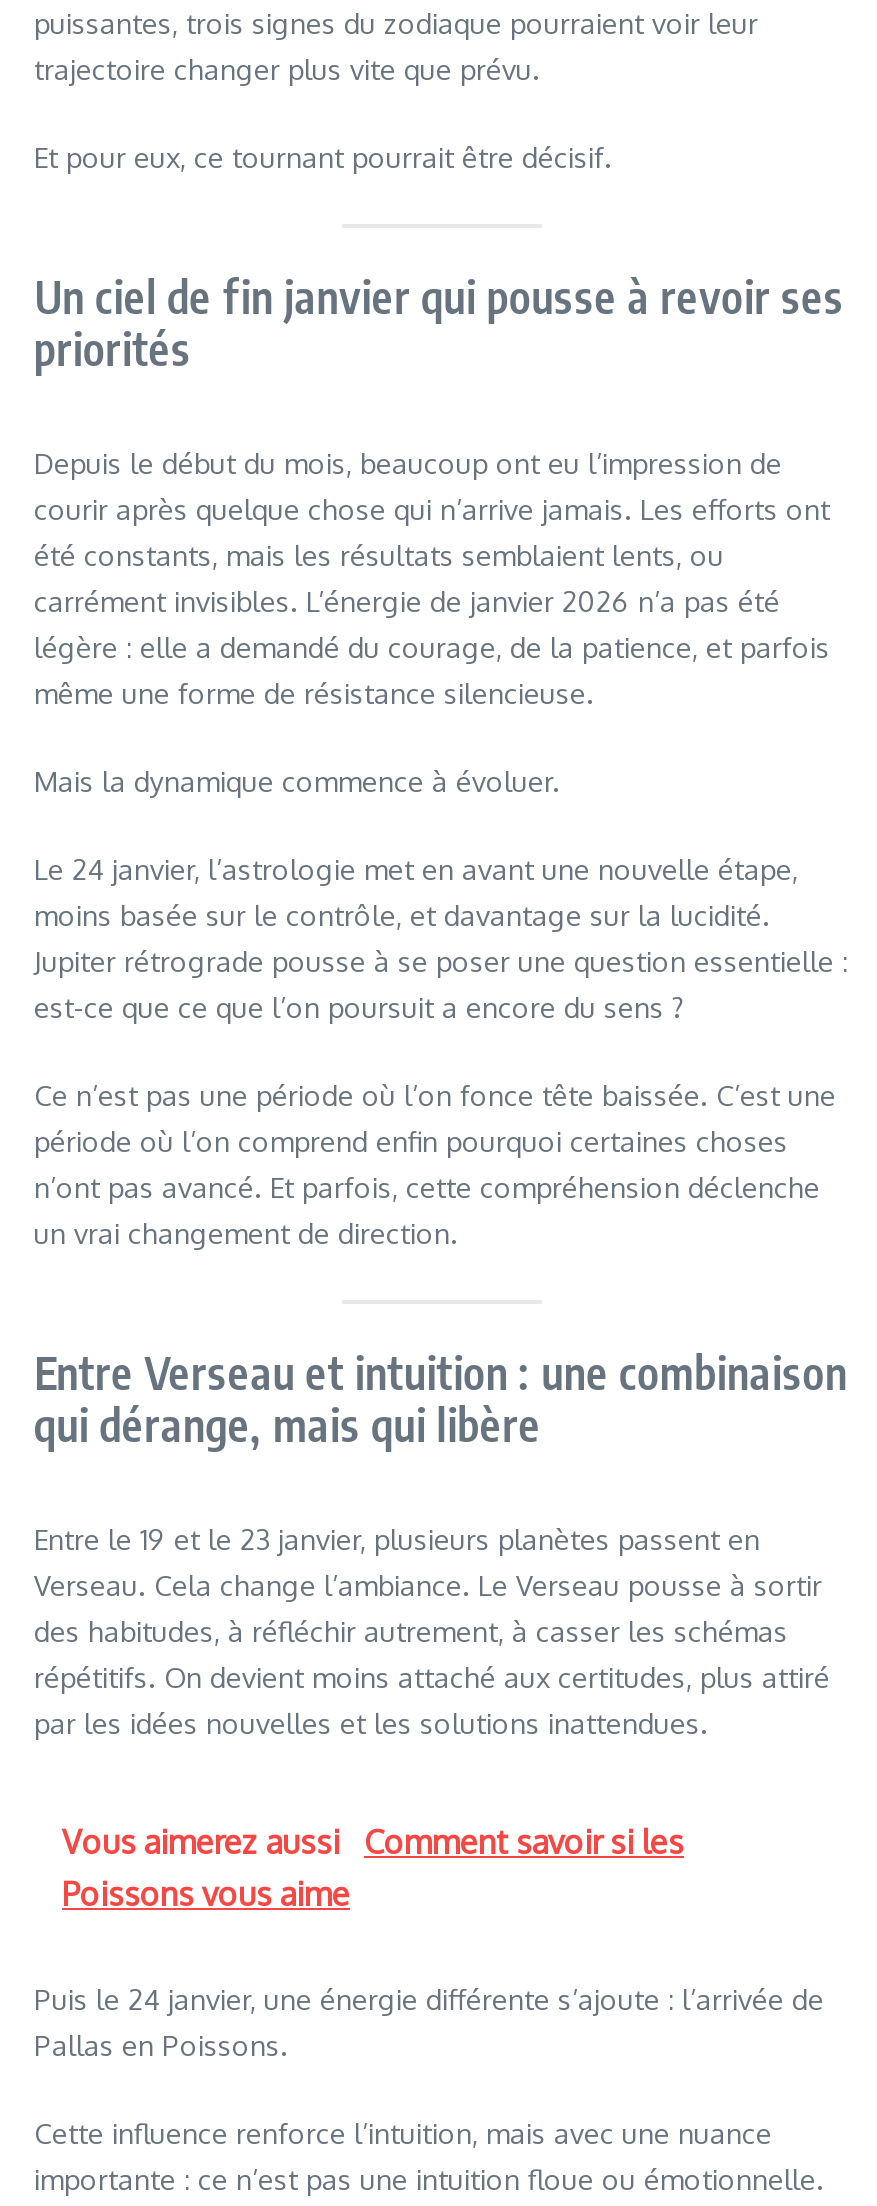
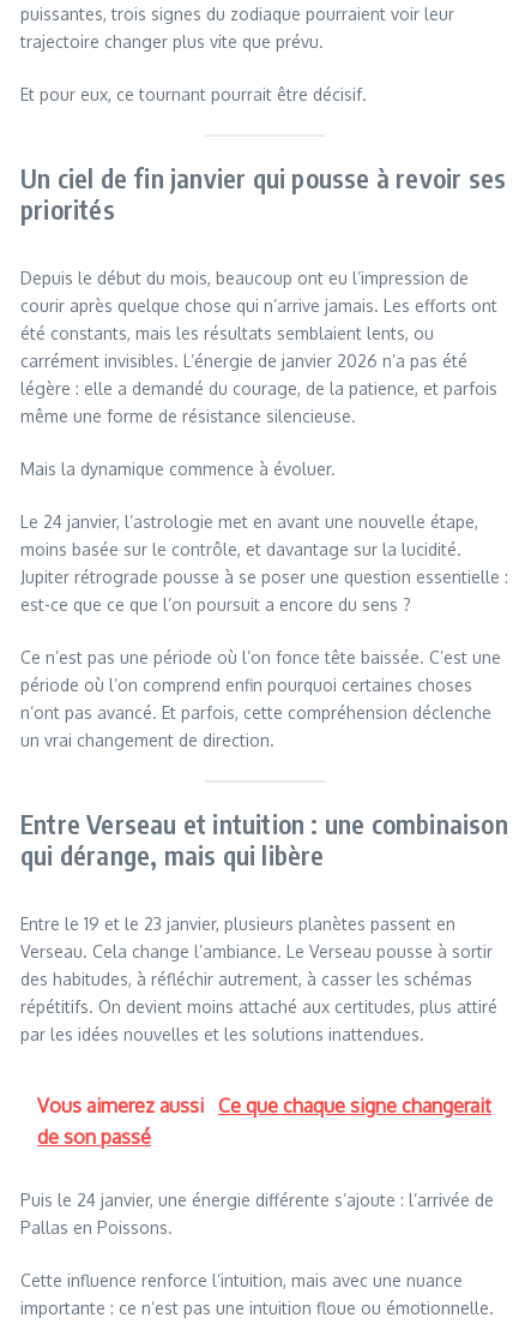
[62,1822,684,1914] Vous aimerez aussi Comment savoir si les | Poissons vous aime -> [37,1094,491,1149] Vous aimerez aussi Ce que chaque signe changerait | de son passé

